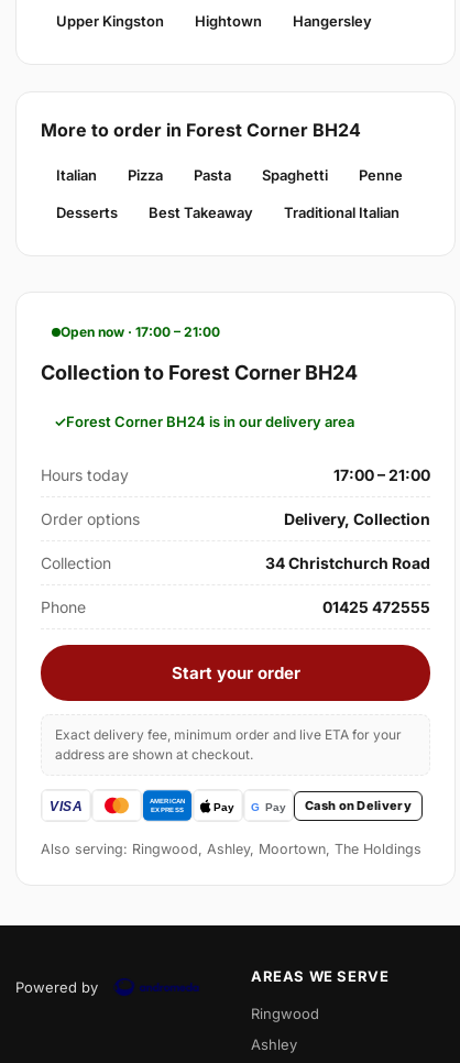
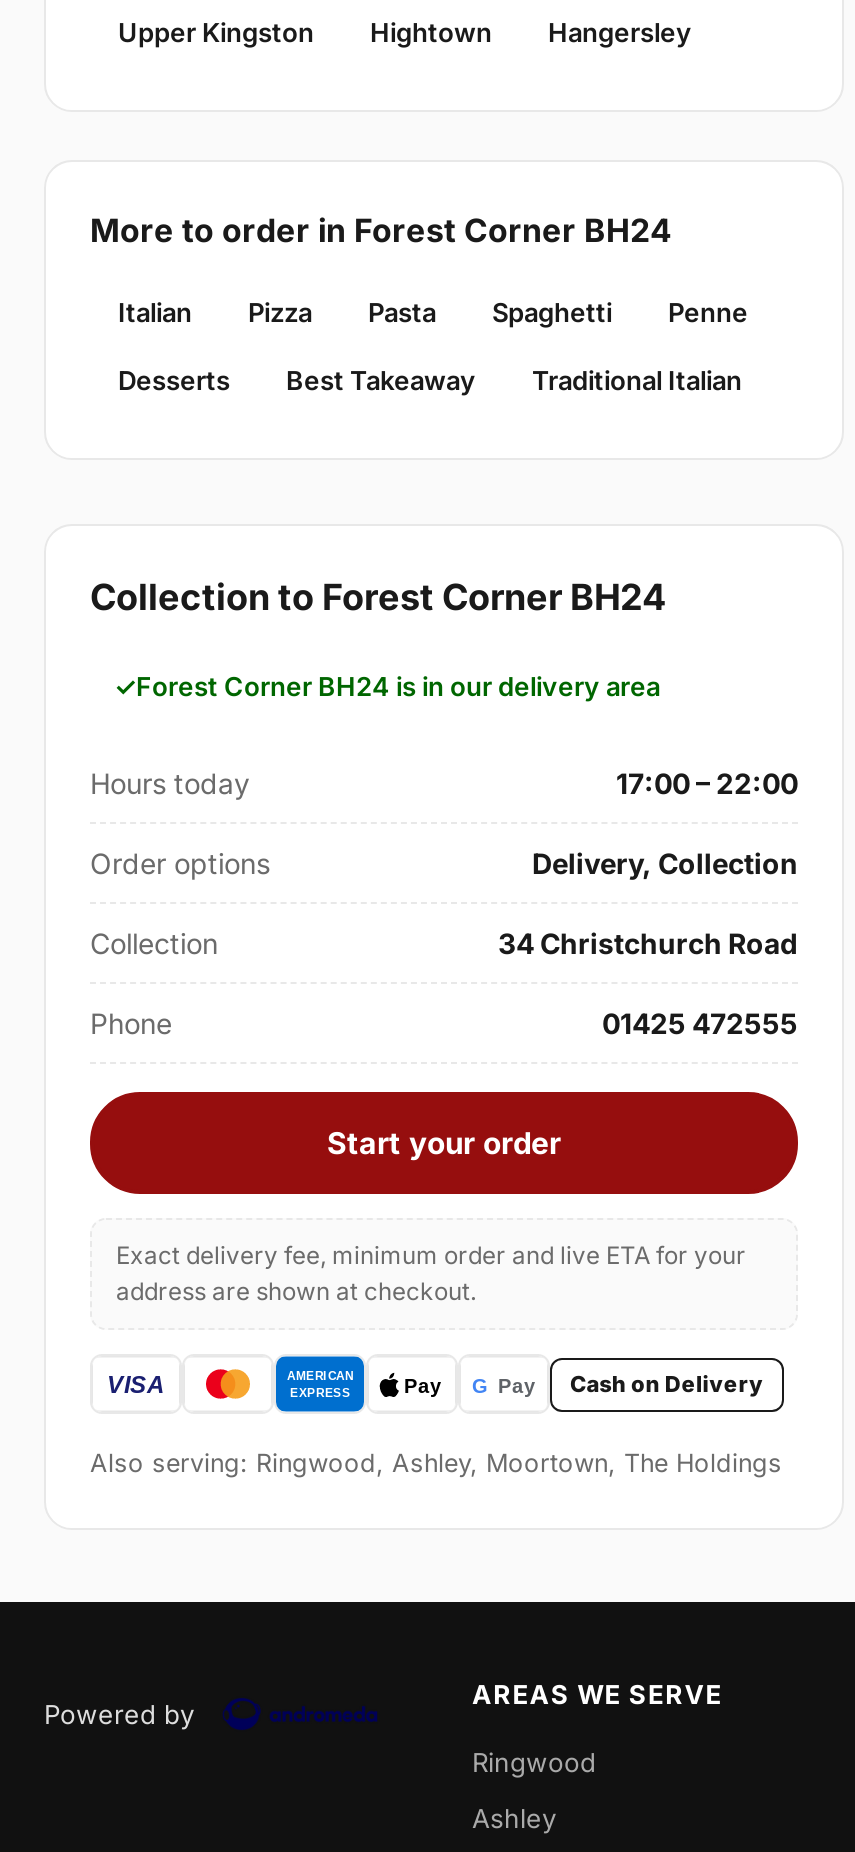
[61,324,220,340] Open now · 17:00 – 21:00 -> none
[333,465,430,484] 17:00 – 21:00 -> [616,766,798,800] 17:00 – 22:00

